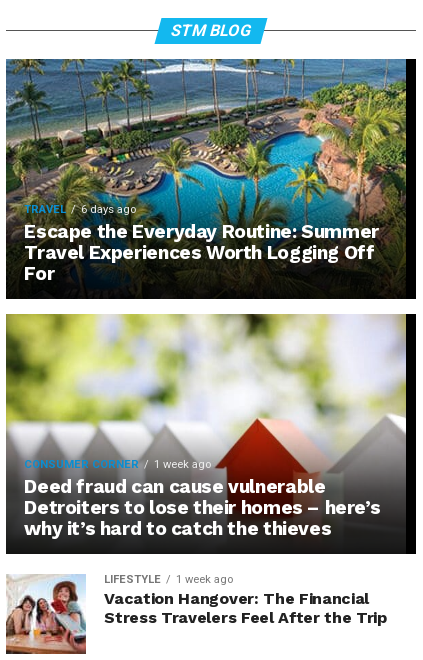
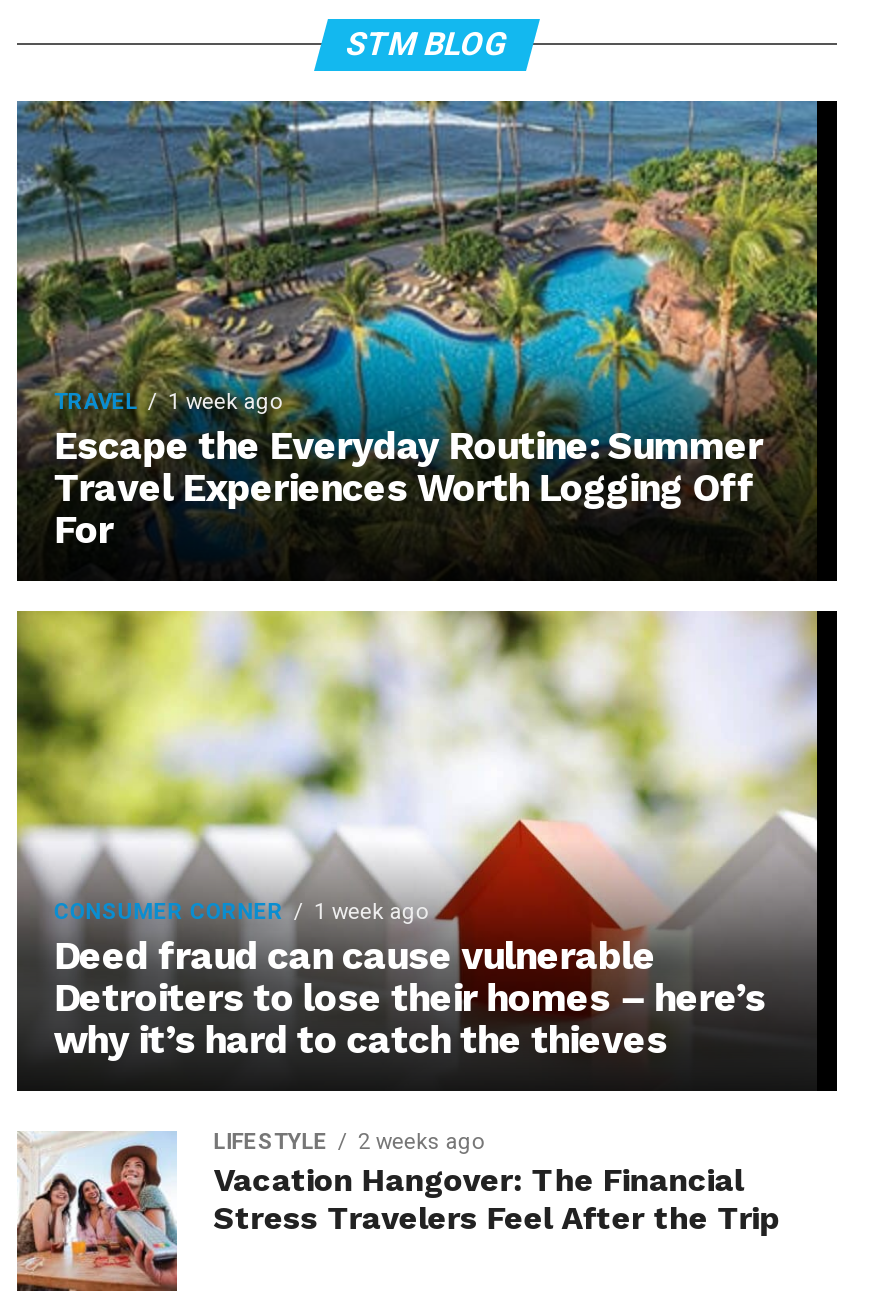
[81,203,136,216] 6 days ago -> [168,389,282,415] 1 week ago
[104,573,233,586] LIFESTYLE 1 week ago -> [214,1129,484,1155] LIFESTYLE 2 weeks ago

